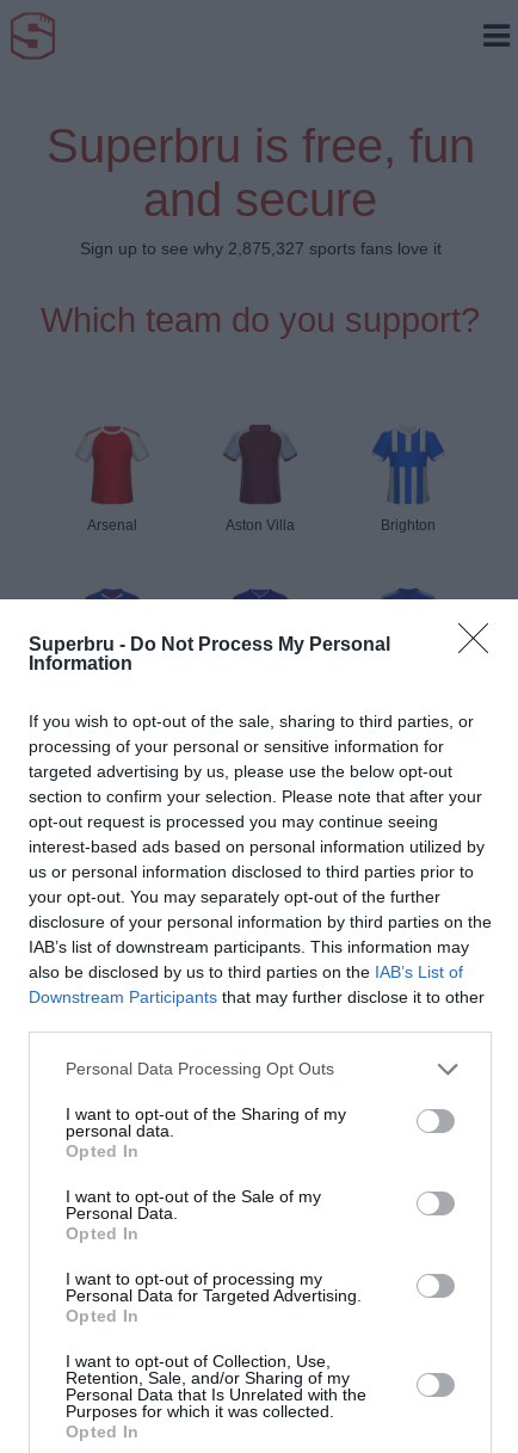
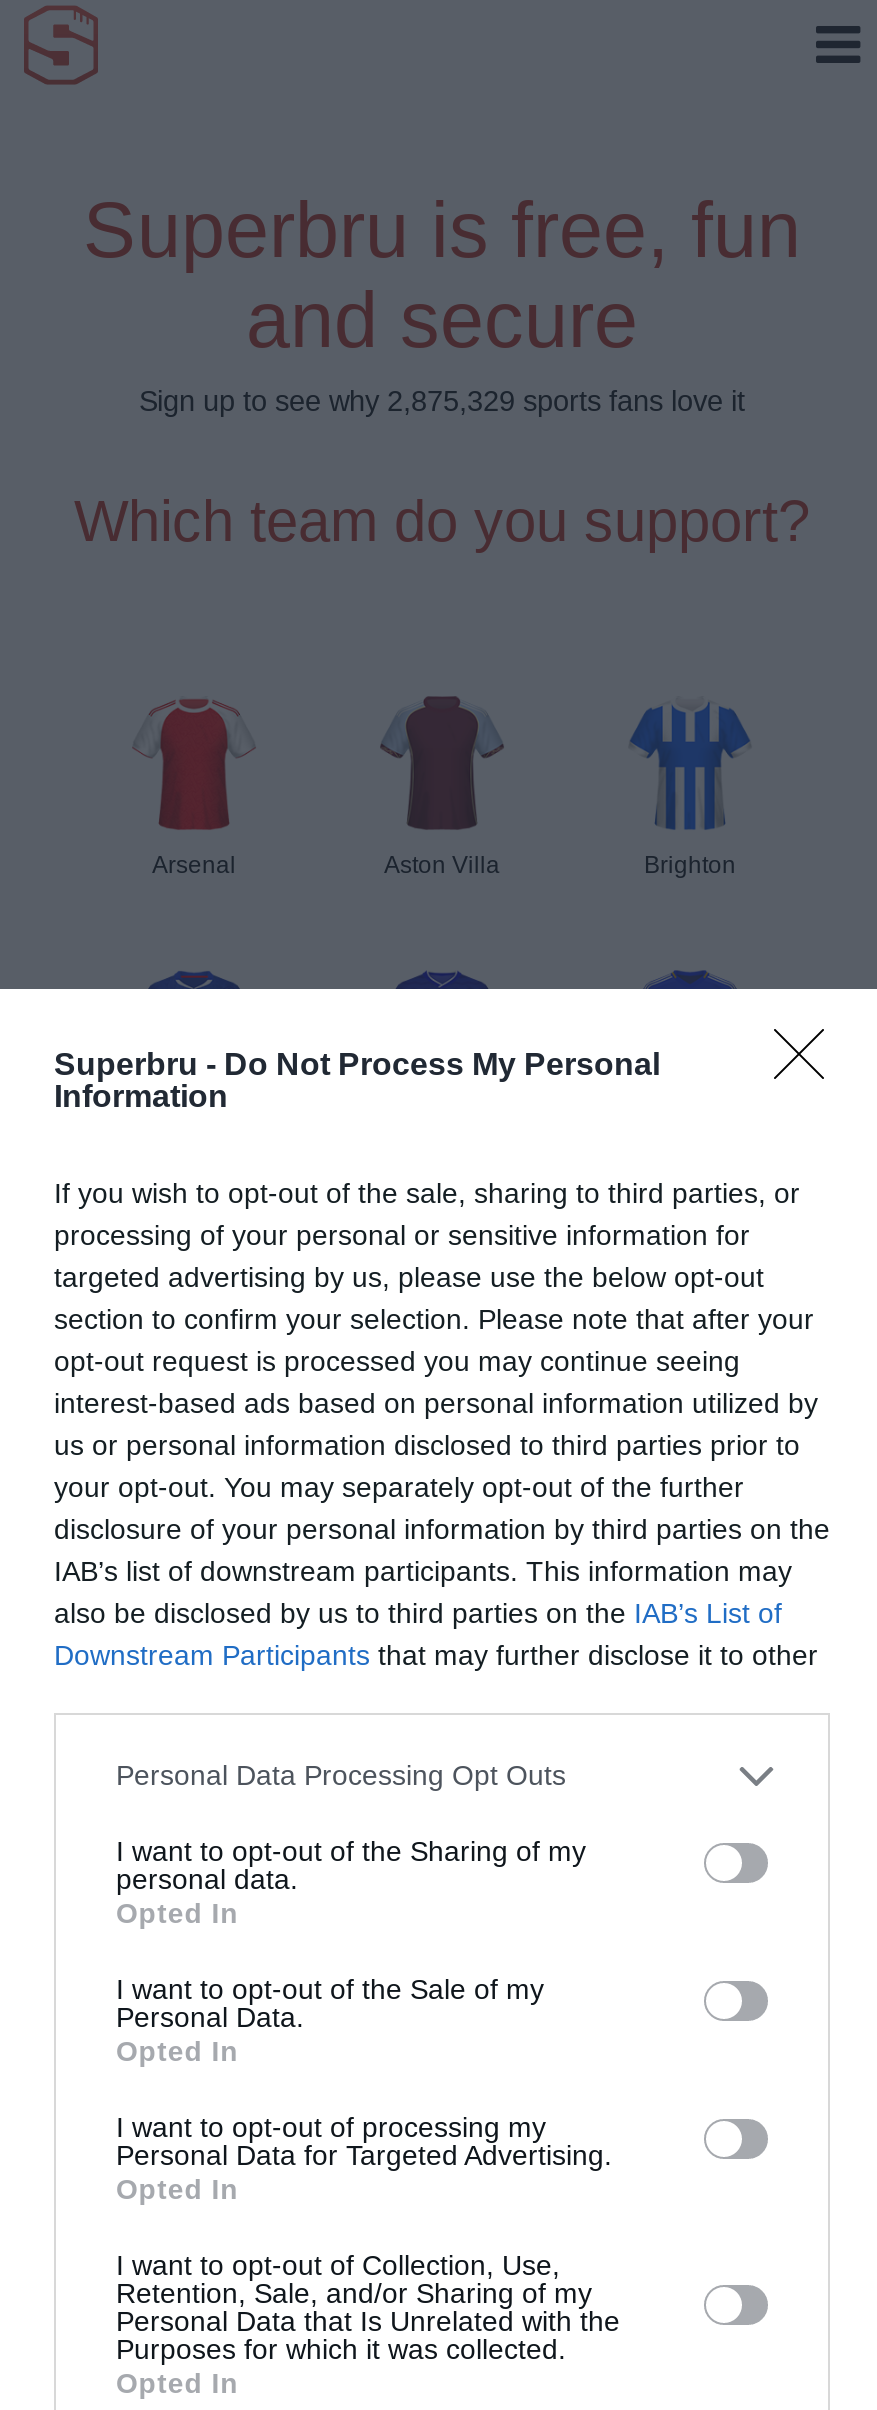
[79,239,441,258] Sign up to see why 2,875,327 sports fans love it -> [139,385,745,417] Sign up to see why 2,875,329 sports fans love it

